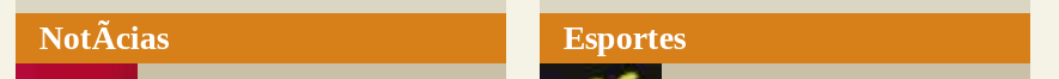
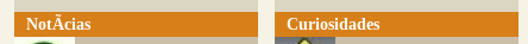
[563,18,685,56] Esportes -> [286,14,379,33] Curiosidades

